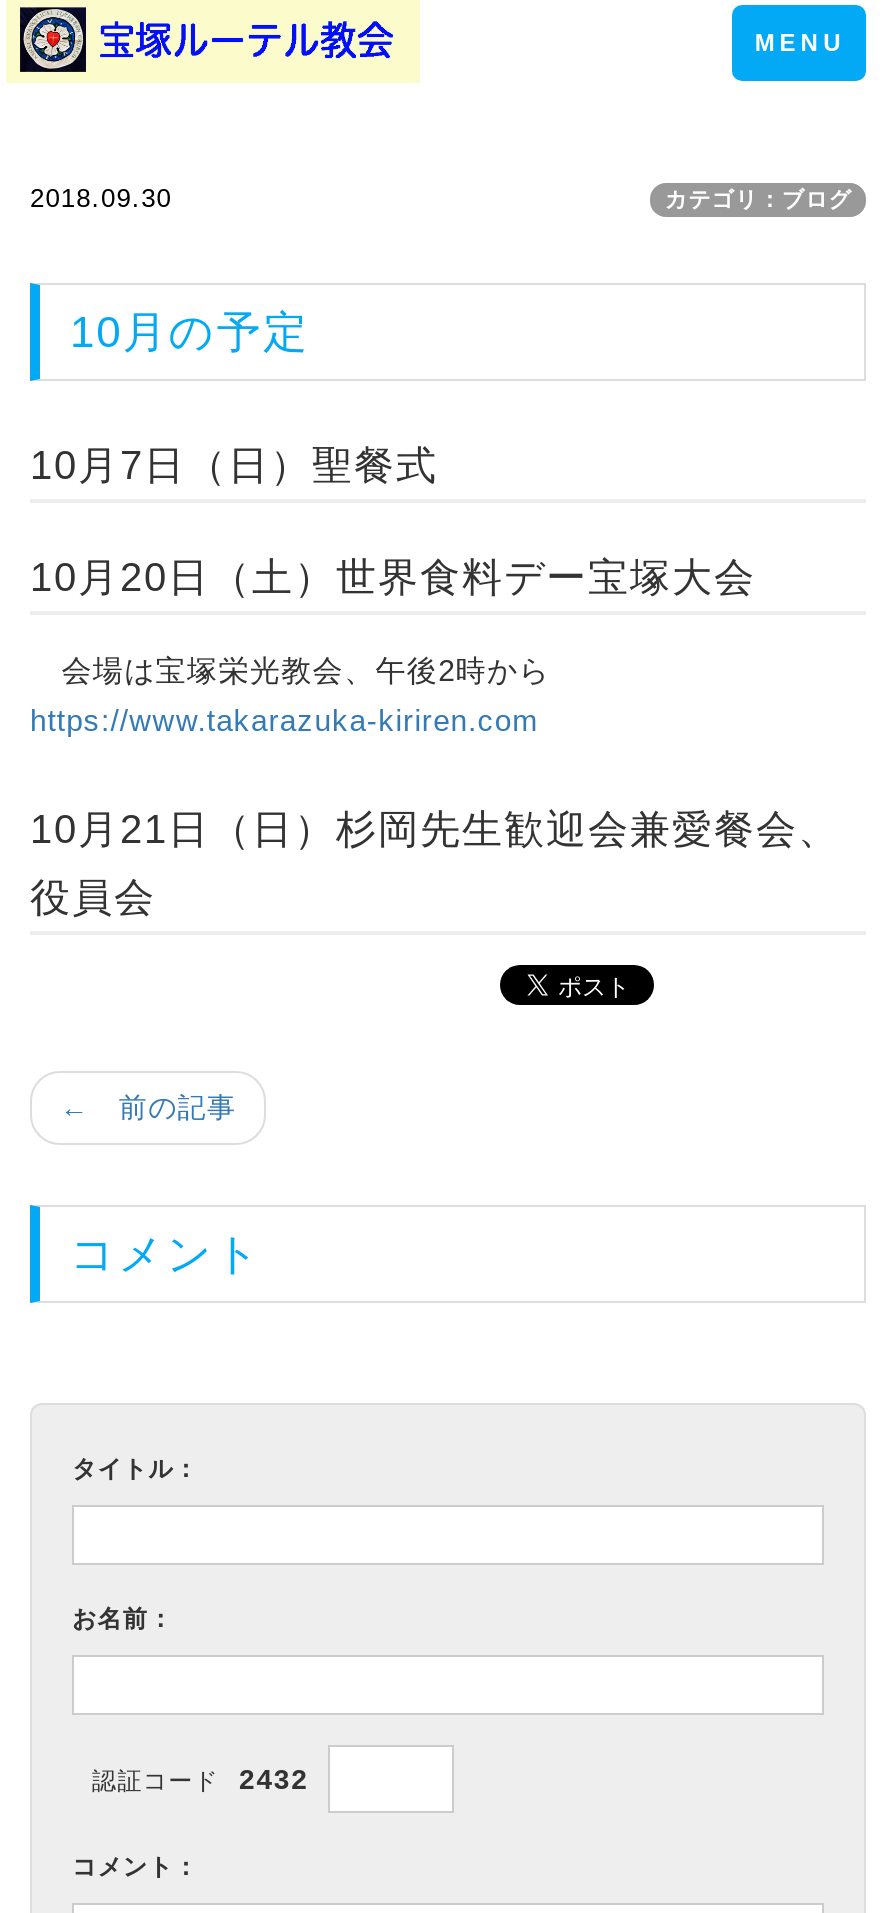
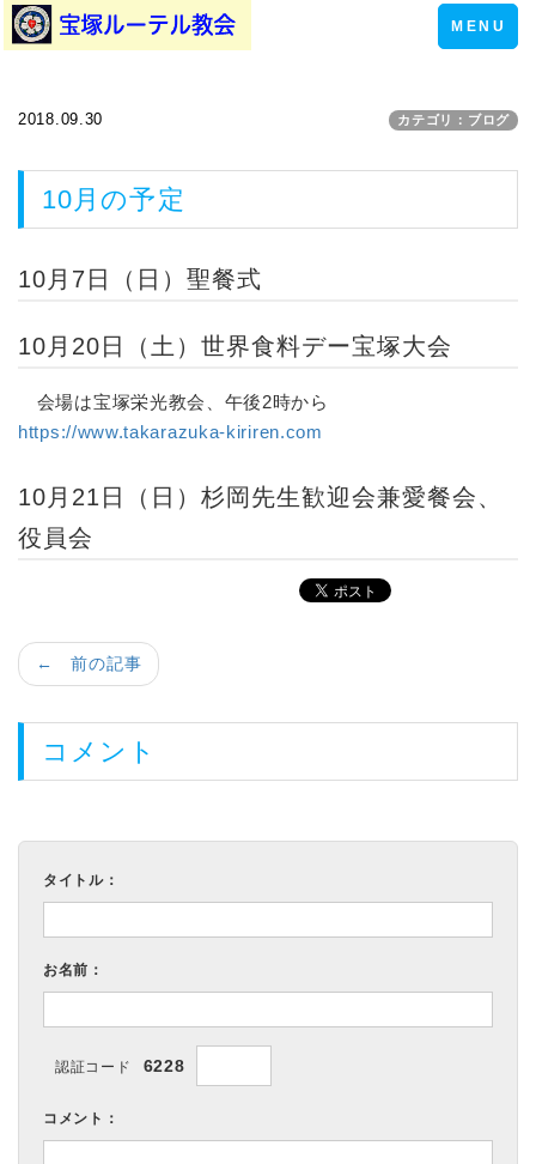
[92,1763,309,1795] 認証コード 2432 -> [55,1056,185,1075] 認証コード 6228

